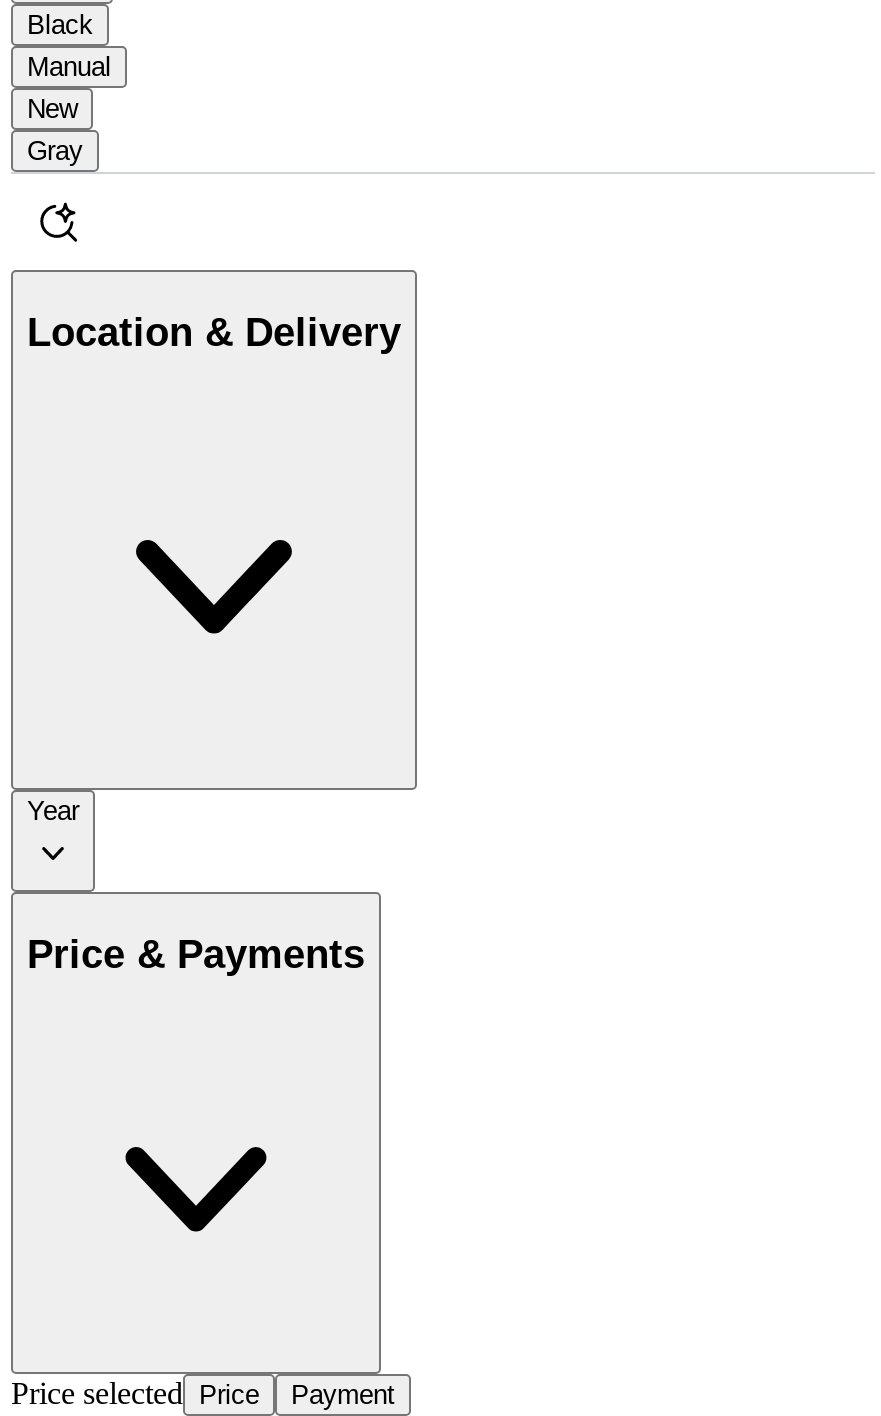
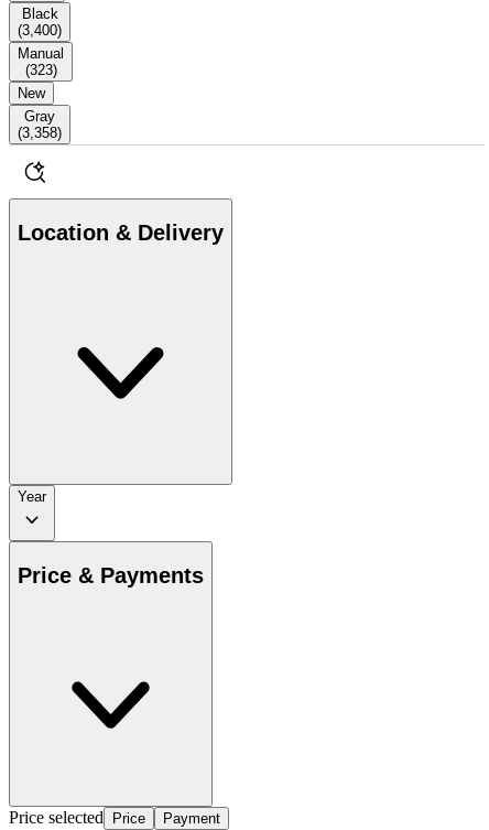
none -> [18,22,62,38] (3,400)
none -> [25,62,57,78] (323)
none -> [18,124,62,141] (3,358)

